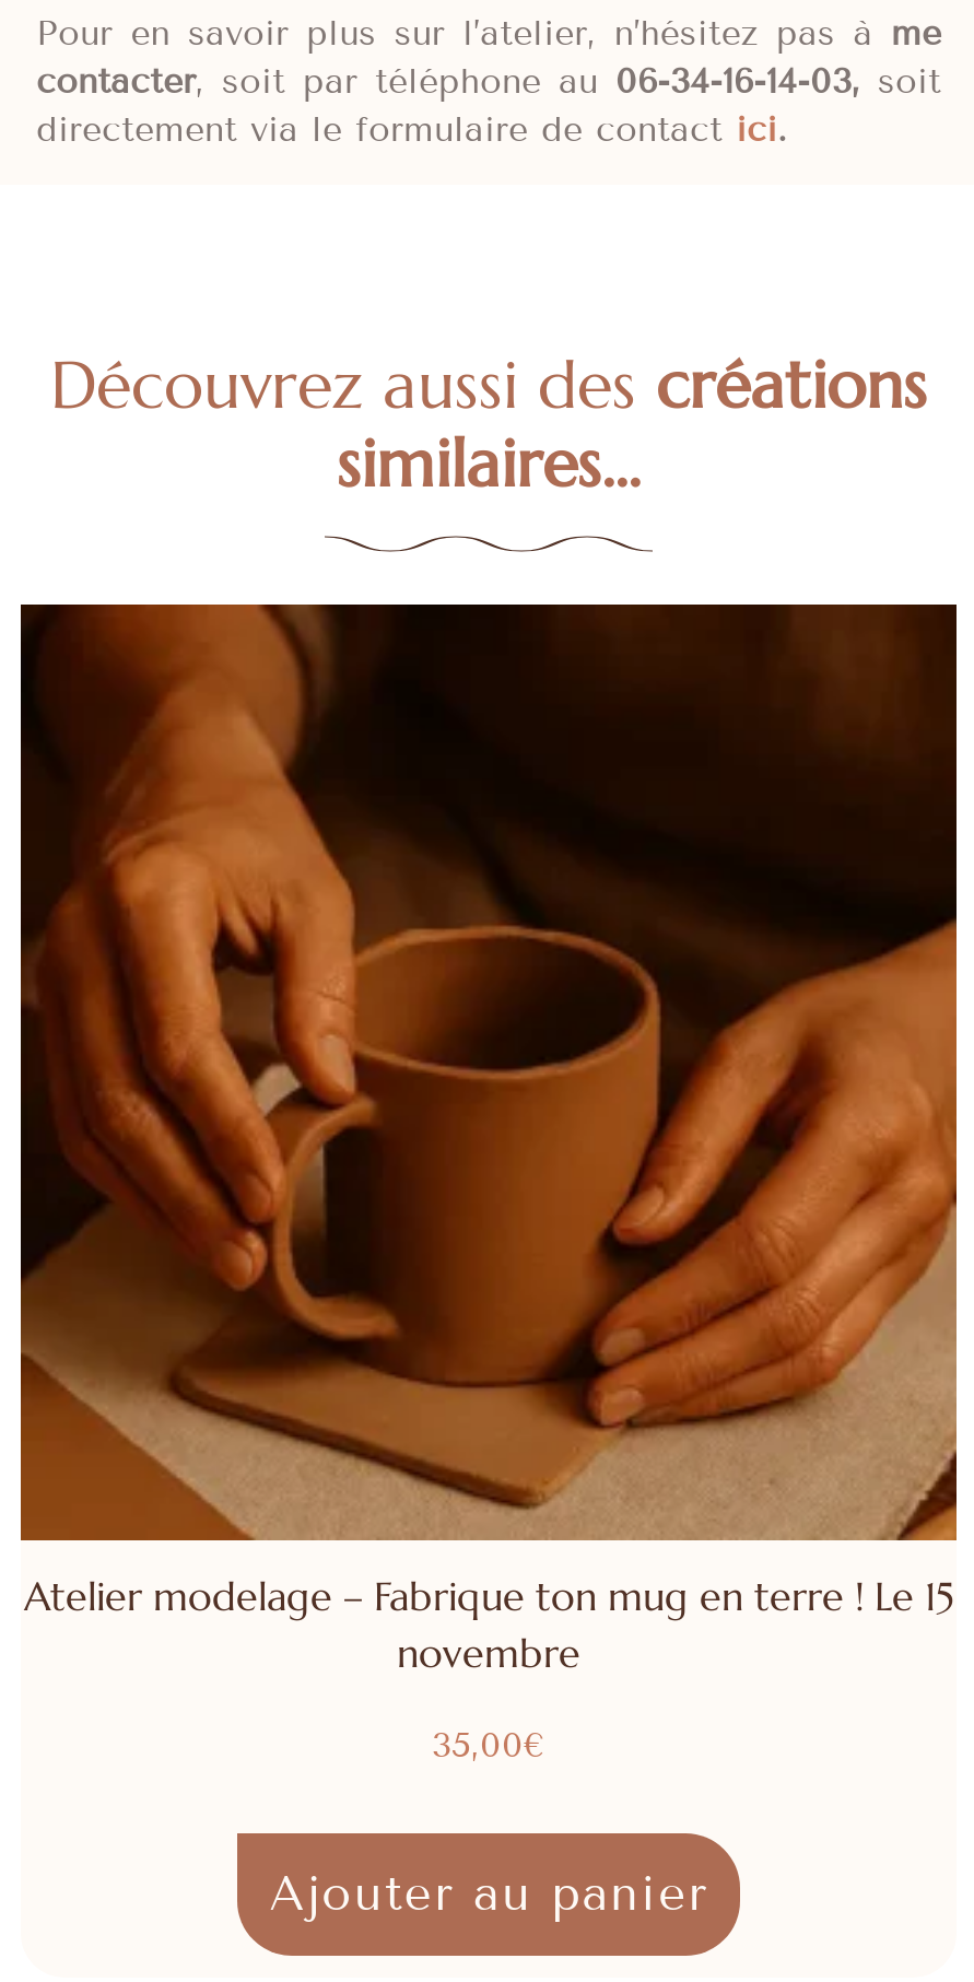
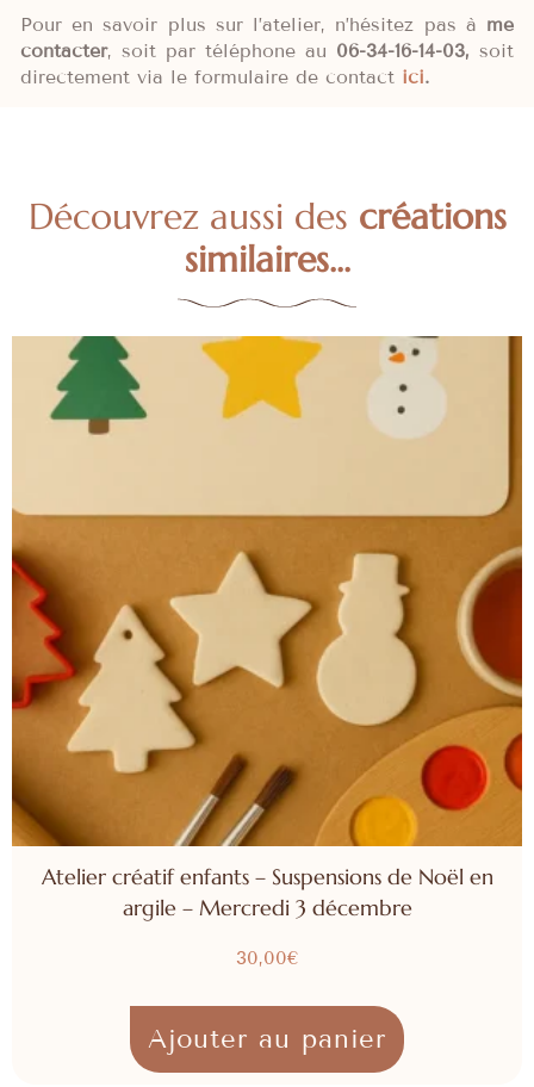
[19,602,959,1679] [image] | Atelier modelage – Fabrique ton mug en terre ! Le 15 | novembre -> [11,335,523,922] [image] | Atelier créatif enfants – Suspensions de Noël en | argile – Mercredi 3 décembre
[432,1724,545,1766] 35,00€ -> [235,947,299,969] 30,00€

